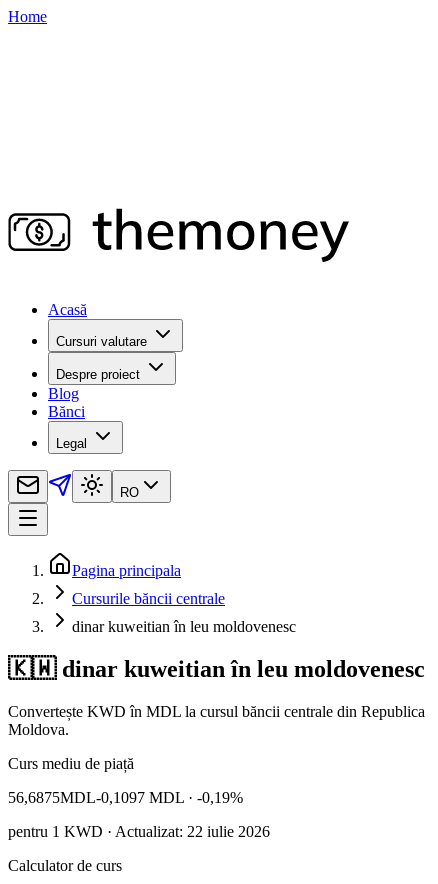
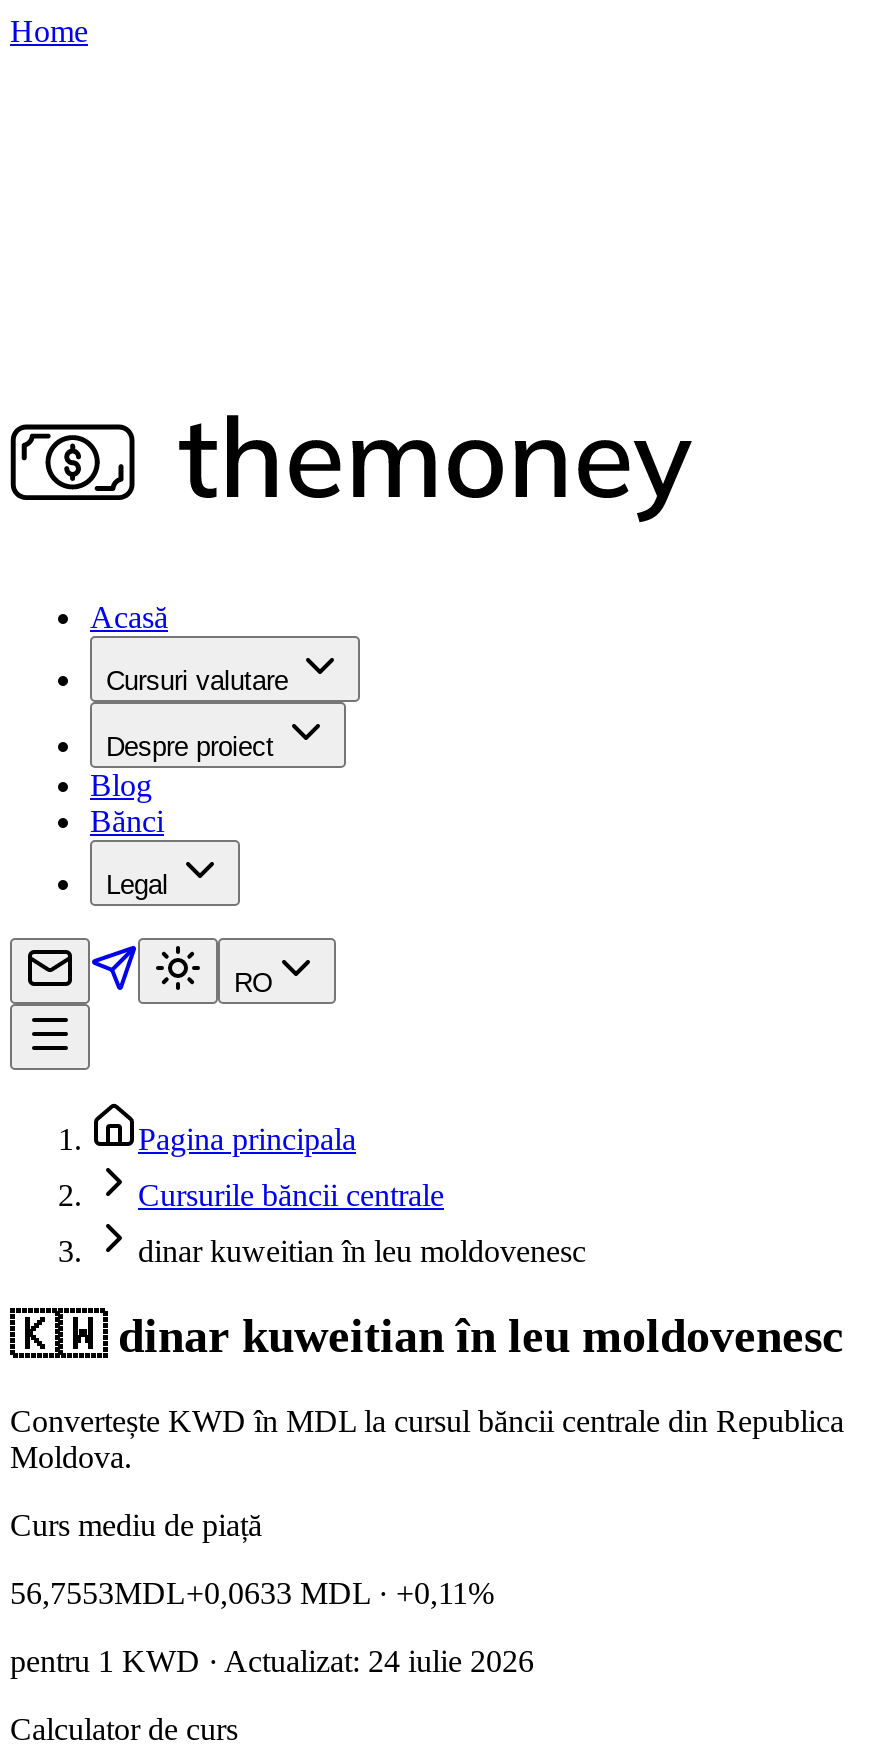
[8,789,243,806] 56,6875MDL -0,1097 MDL · -0,19% -> [10,1575,494,1609] 56,7553MDL +0,0633 MDL · +0,11%
[8,823,270,840] pentru 1 KWD · Actualizat: 22 iulie 2026 -> [10,1643,534,1677] pentru 1 KWD · Actualizat: 24 iulie 2026

